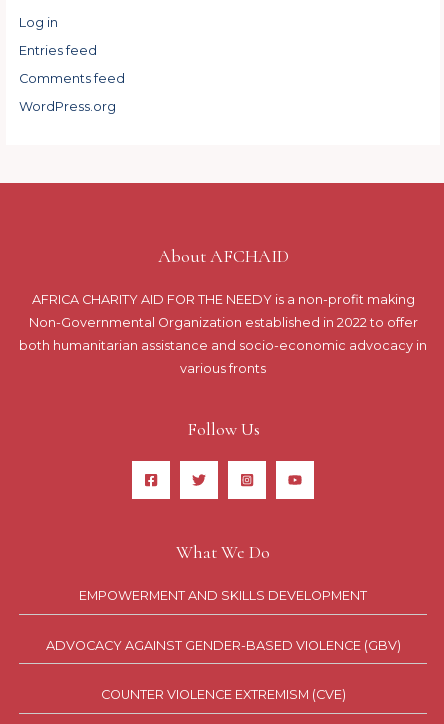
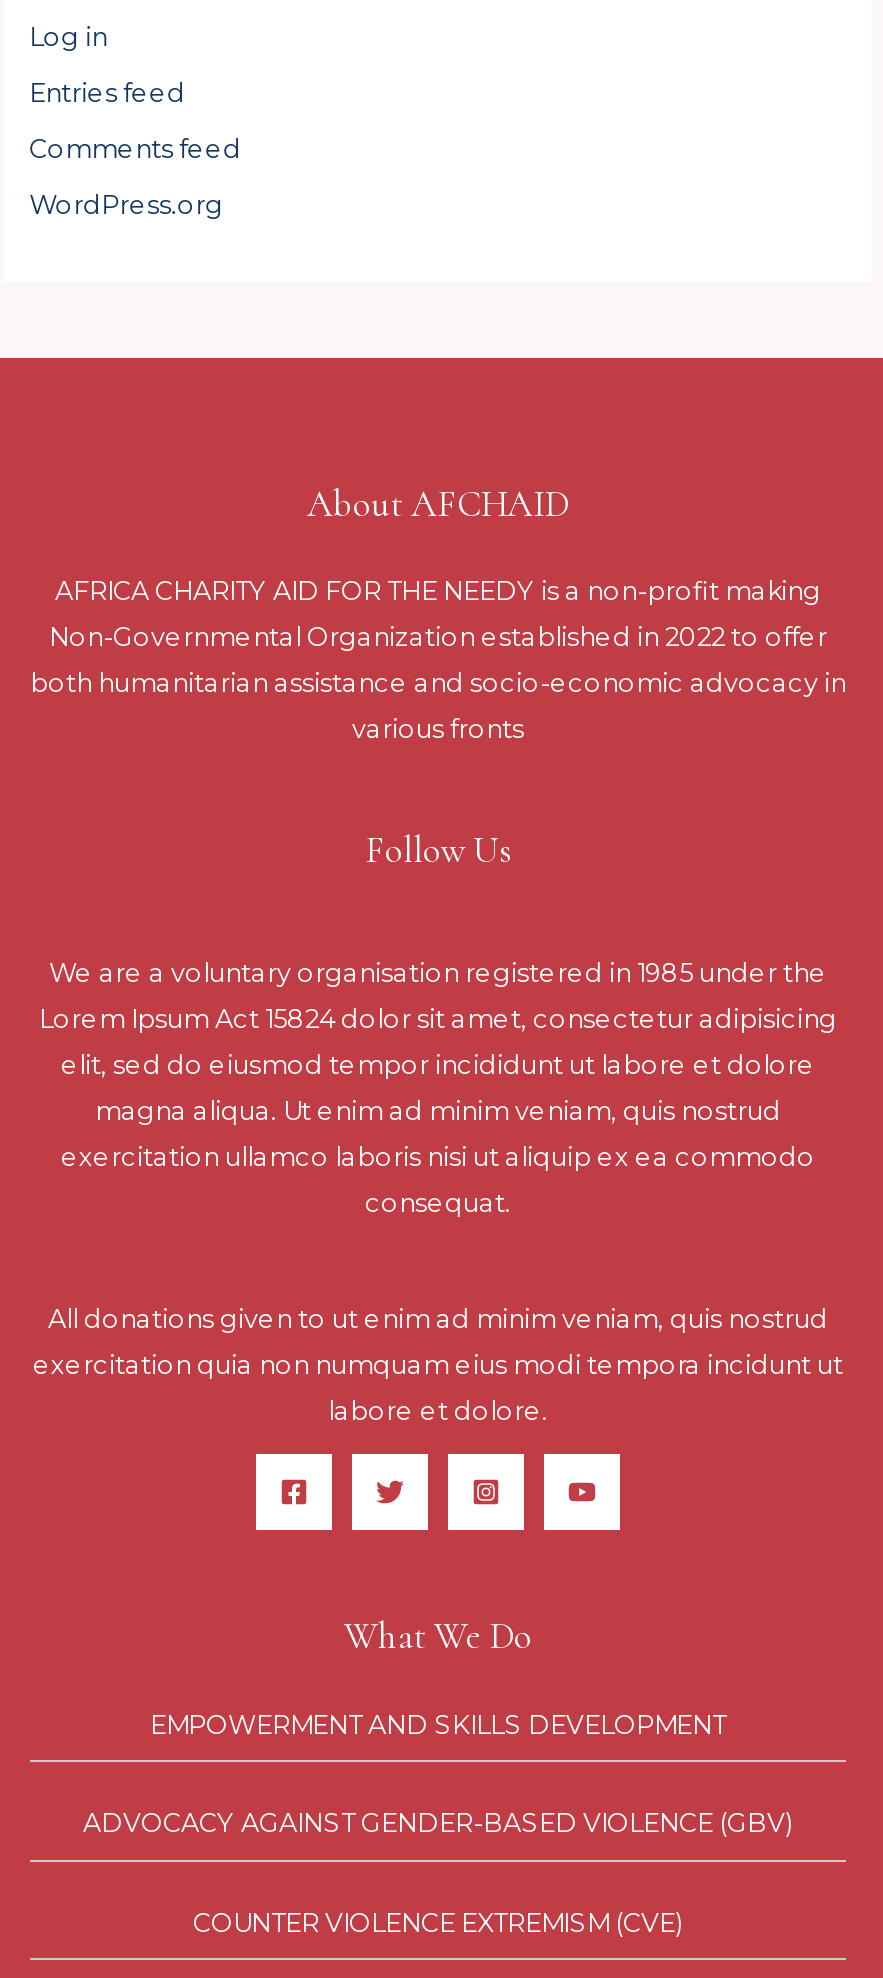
none -> [33,1305,843,1427] All donations given to ut enim ad minim veniam, quis nostrud | exercitation quia non numquam eius modi tempora incidunt ut | labore et dolore.
none -> [39,957,837,1217] We are a voluntary organisation registered in 1985 under the | Lorem Ipsum Act 15824 dolor sit amet, consectetur adipisicing | elit, sed do eiusmod tempor incididunt ut labore et dolore | magna aliqua. Ut enim ad minim veniam, quis nostrud | exercitation ullamco laboris nisi ut aliquip ex ea commodo | consequat.

